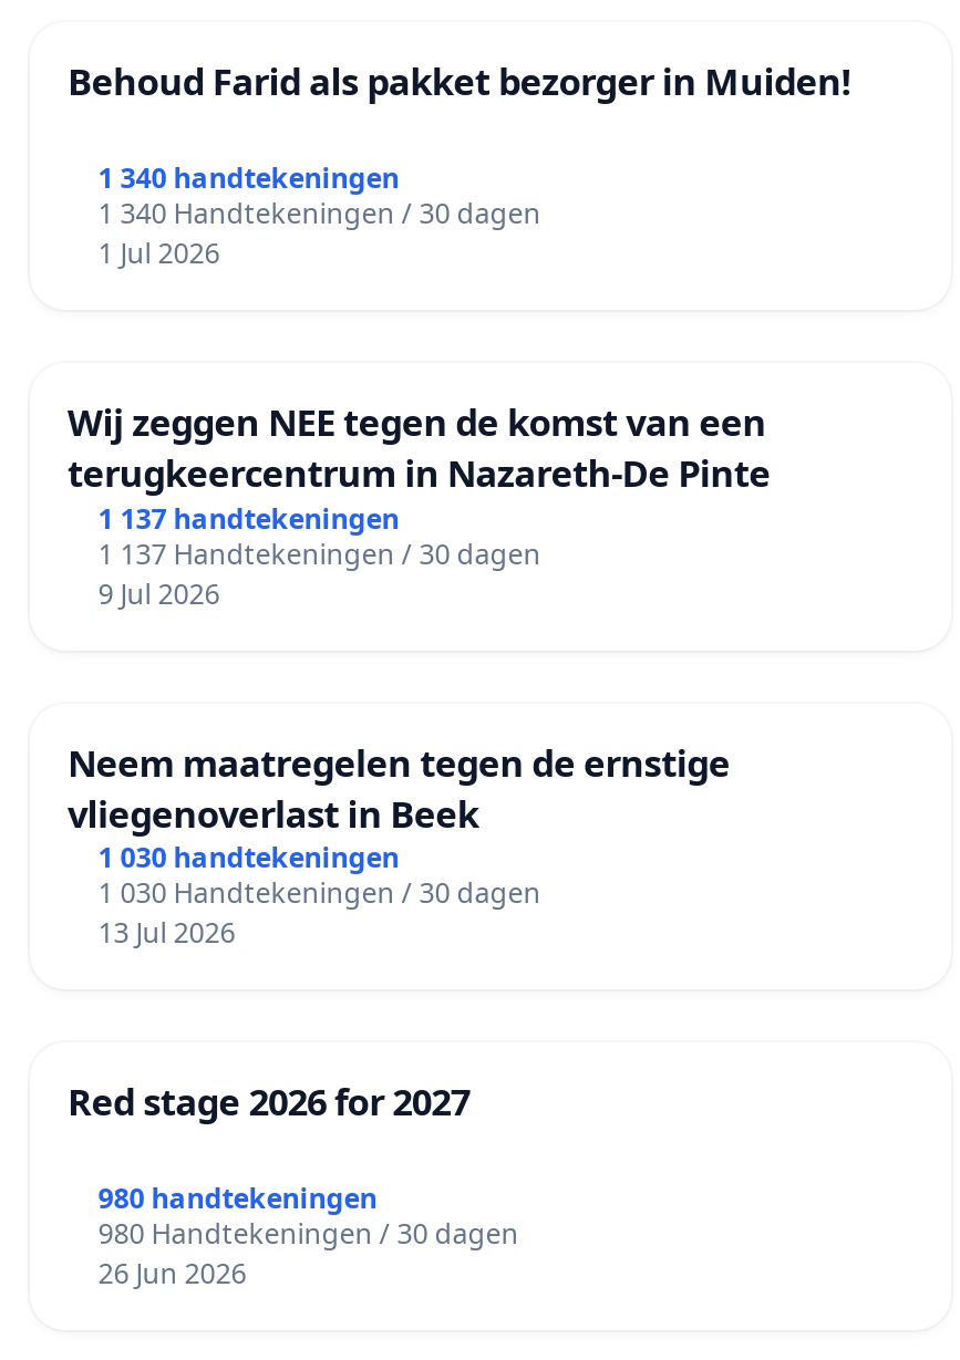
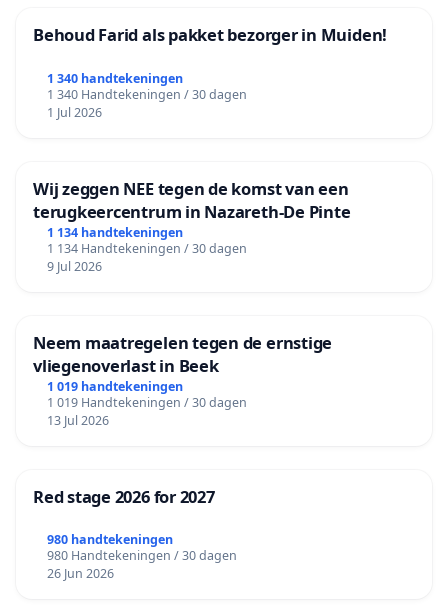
[98,500,399,537] 1 137 handtekeningen -> [47,224,183,241] 1 134 handtekeningen
[98,535,541,573] 1 137 Handtekeningen / 30 dagen -> [47,240,247,257] 1 134 Handtekeningen / 30 dagen
[98,840,399,878] 1 030 handtekeningen -> [47,378,183,395] 1 019 handtekeningen
[98,876,541,913] 1 030 Handtekeningen / 30 dagen -> [47,394,247,411] 1 019 Handtekeningen / 30 dagen

